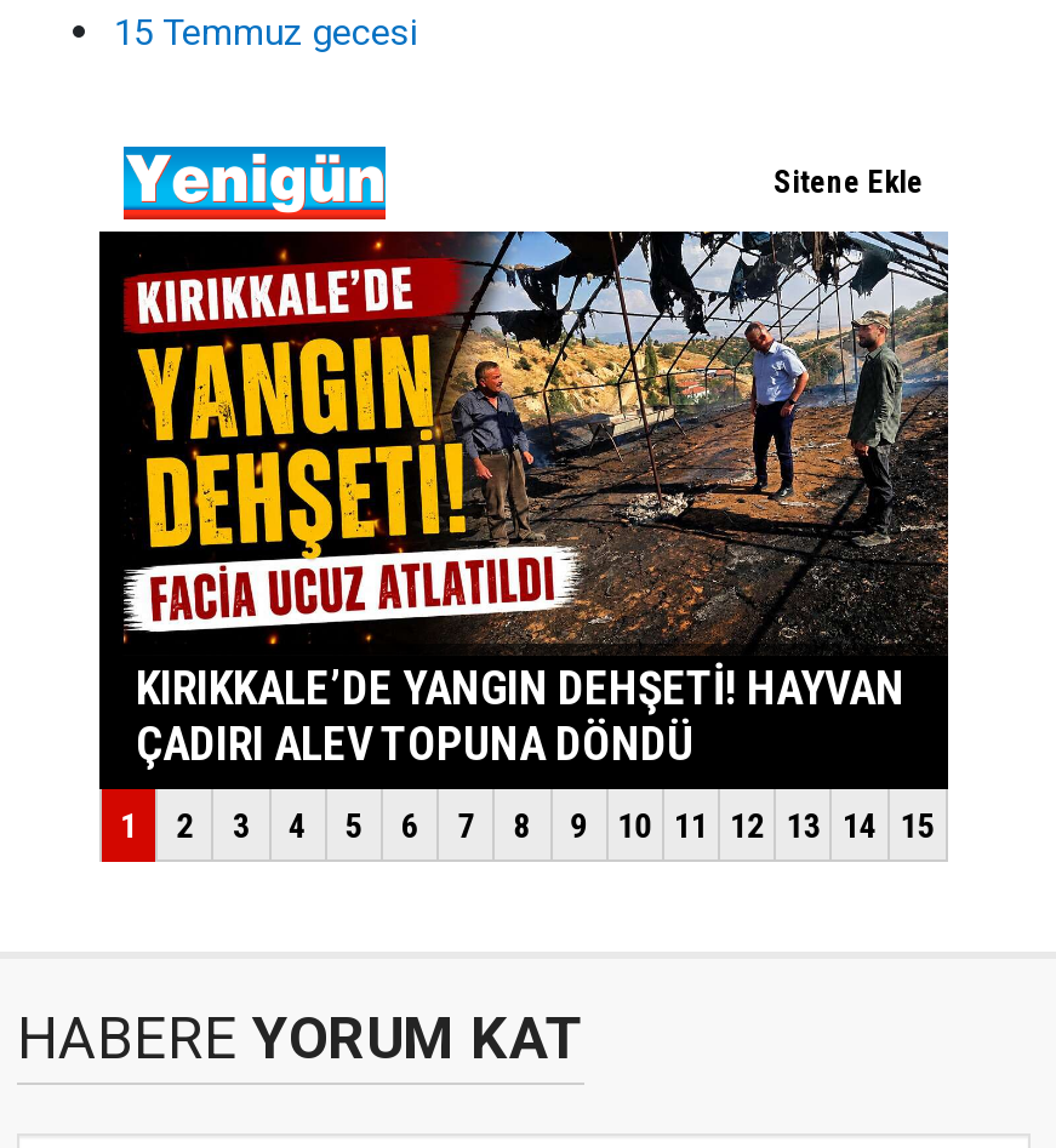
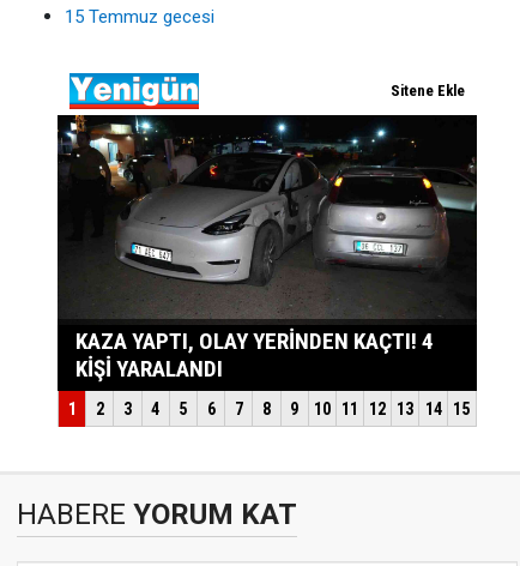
[102,229,951,772] [image] -> [58,114,478,383] [image]

